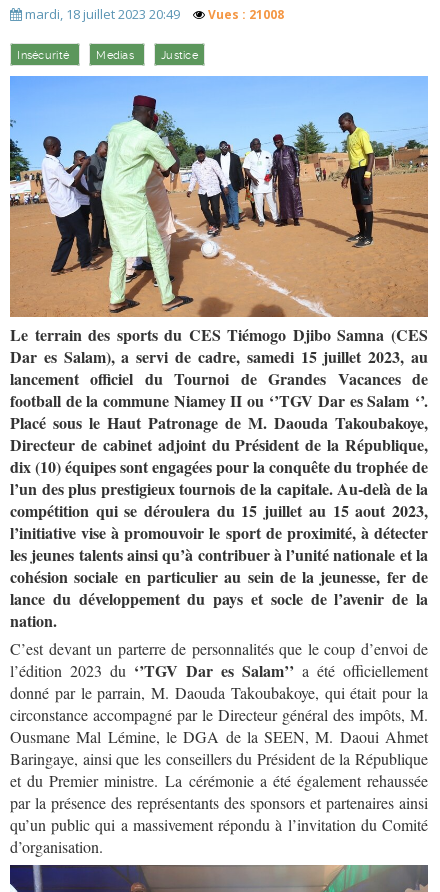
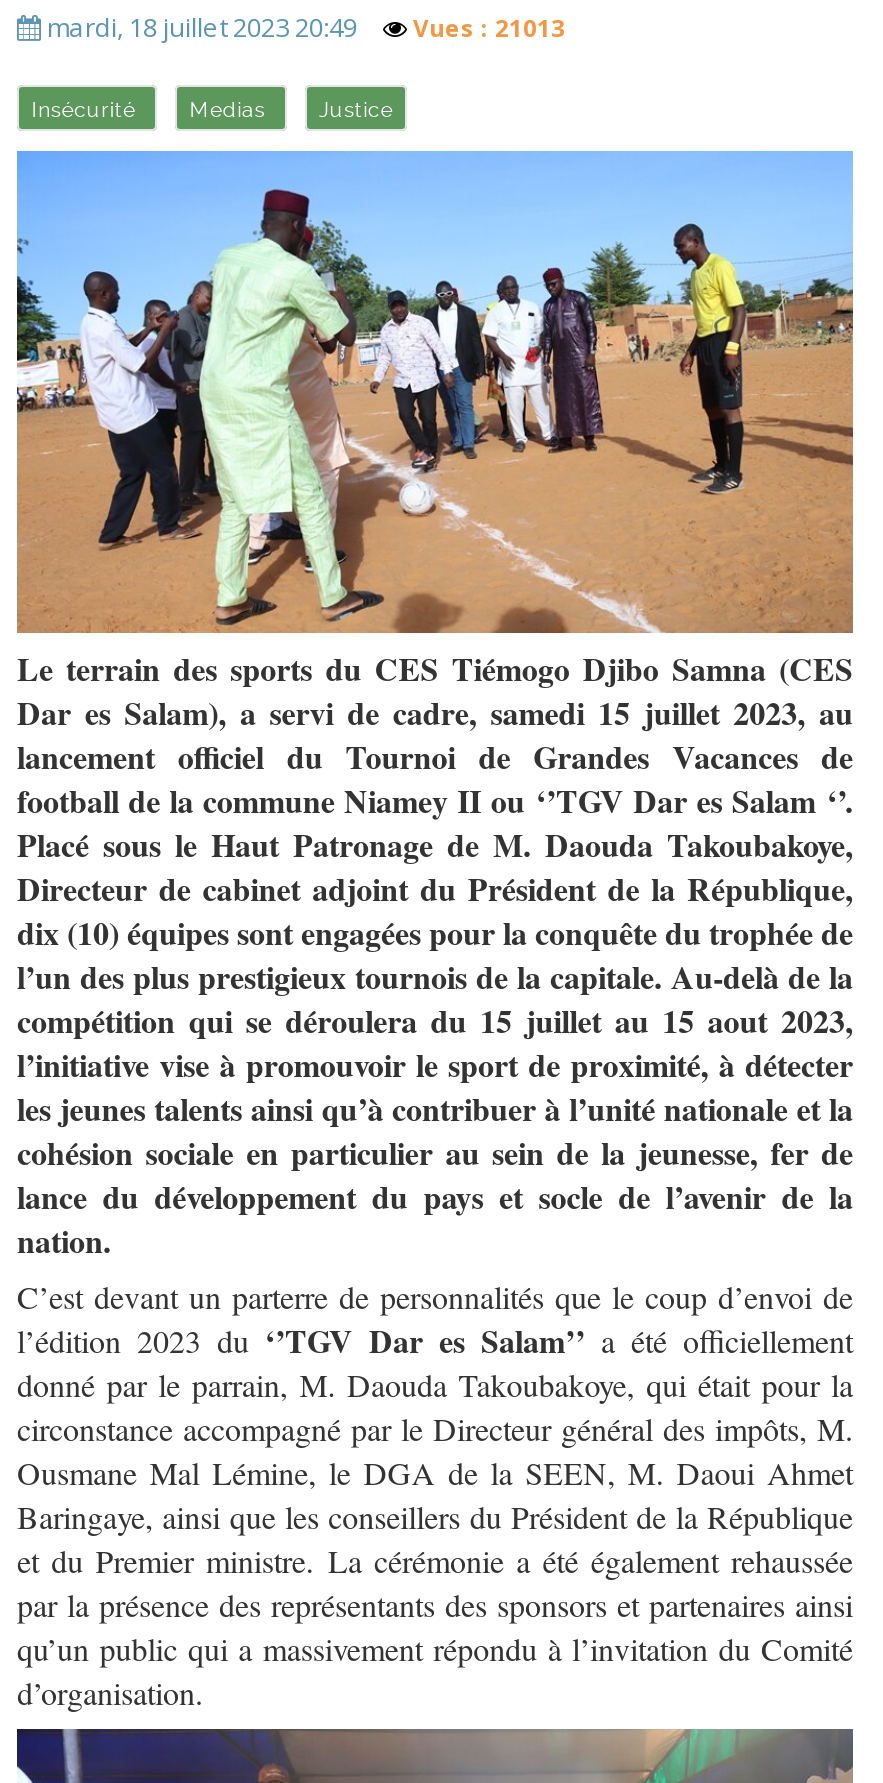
[25,5,284,23] mardi, 18 juillet 2023 20:49 Vues : 21008 -> [47,9,565,45] mardi, 18 juillet 2023 20:49 Vues : 21013

